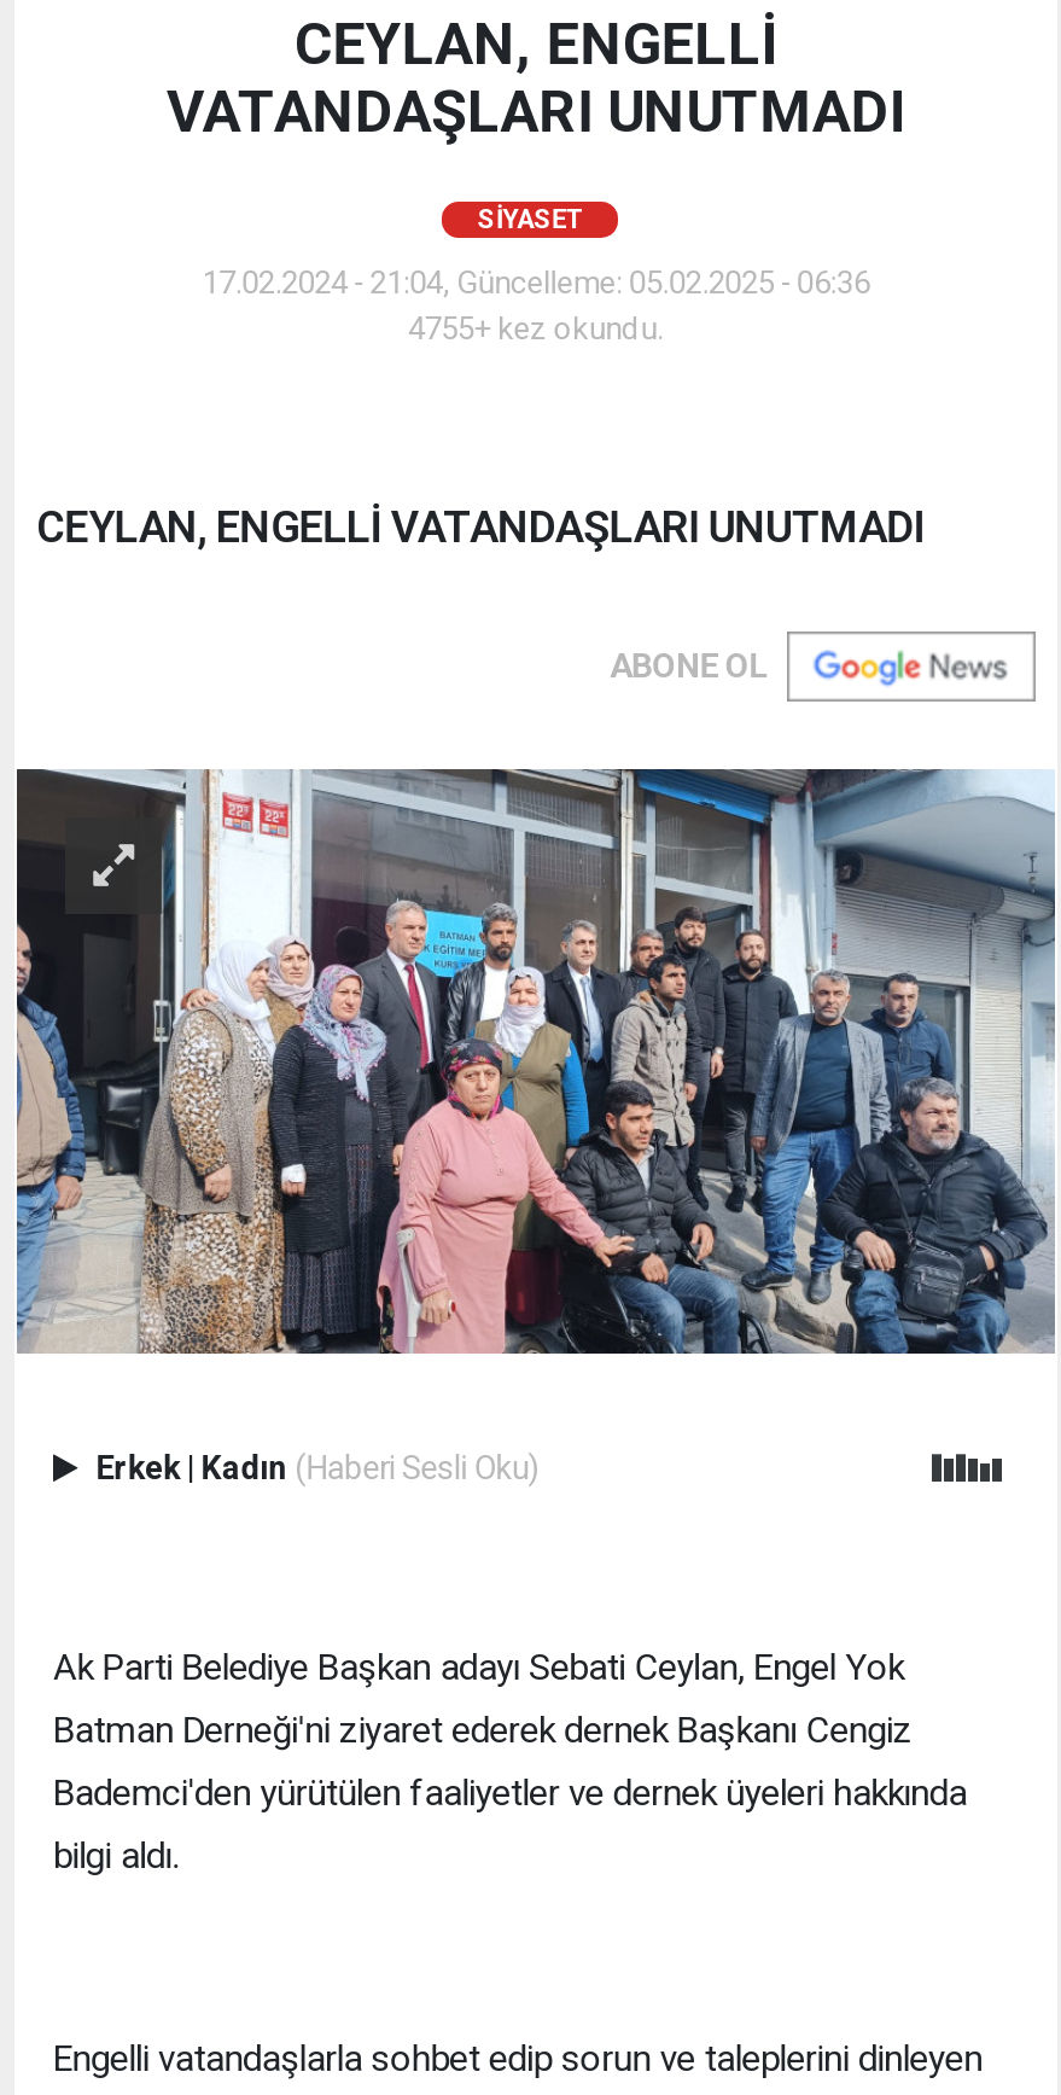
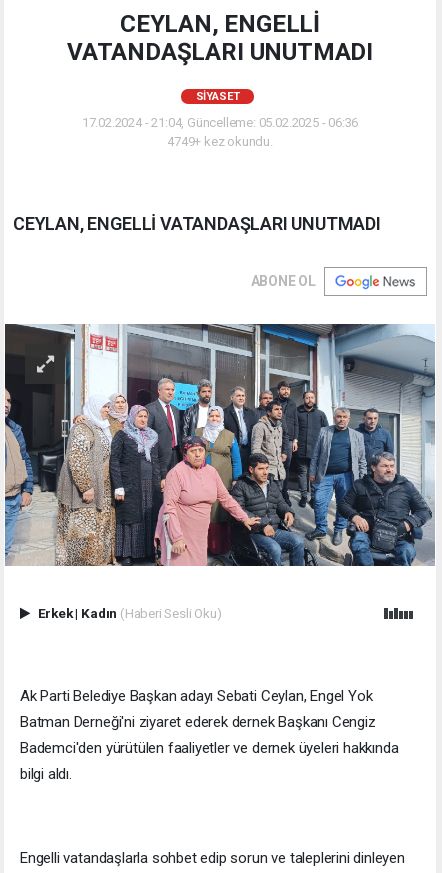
[408,310,664,346] 4755+ kez okundu. -> [167,134,273,149] 4749+ kez okundu.

